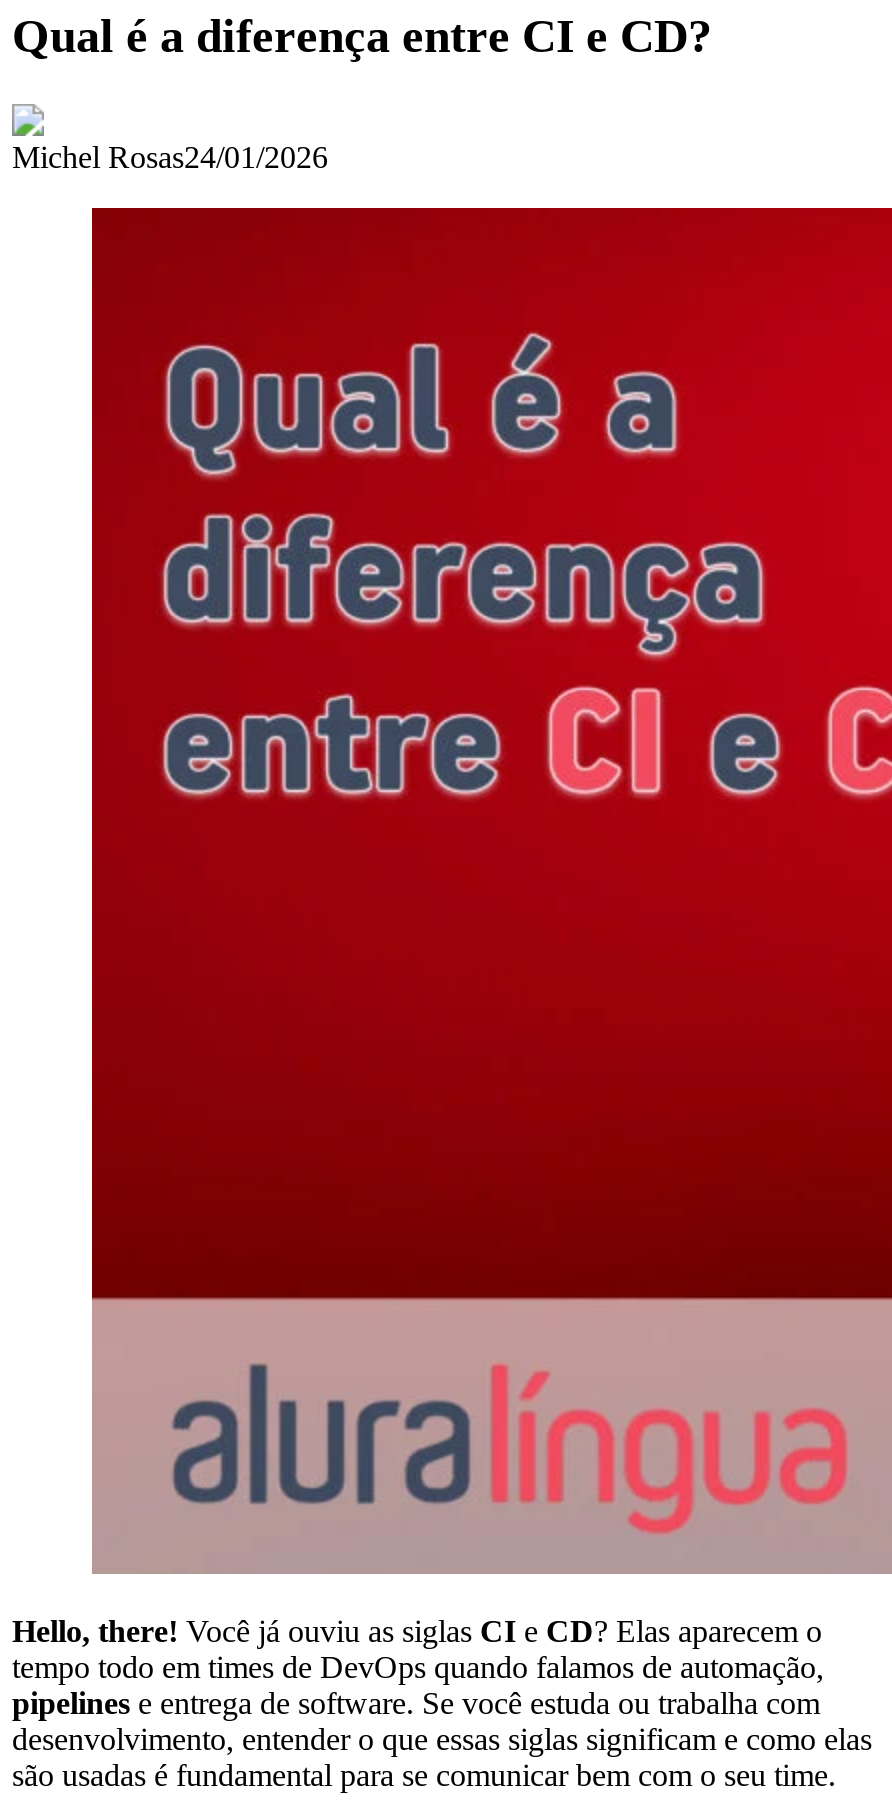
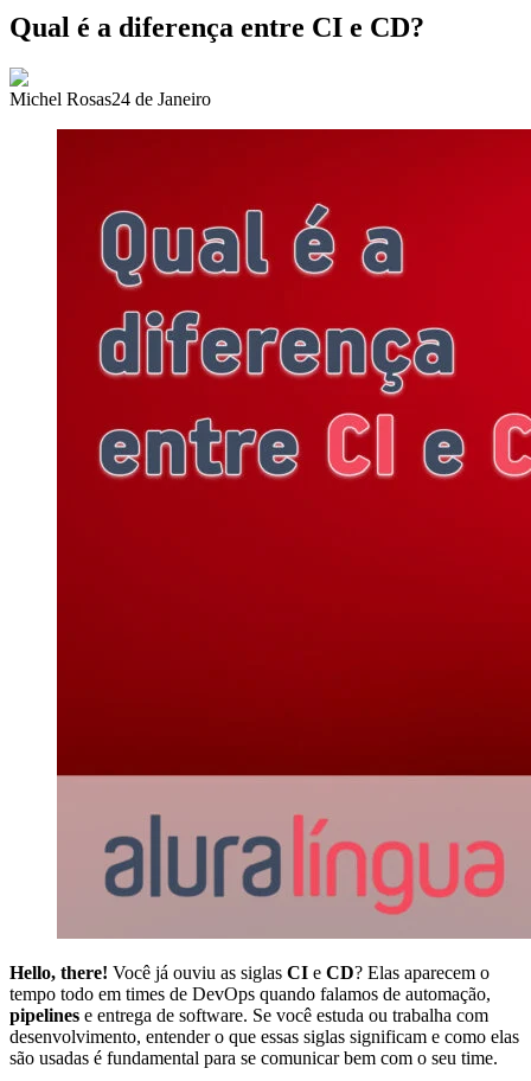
[12,140,328,174] Michel Rosas24/01/2026 -> [9,89,211,109] Michel Rosas24 de Janeiro

